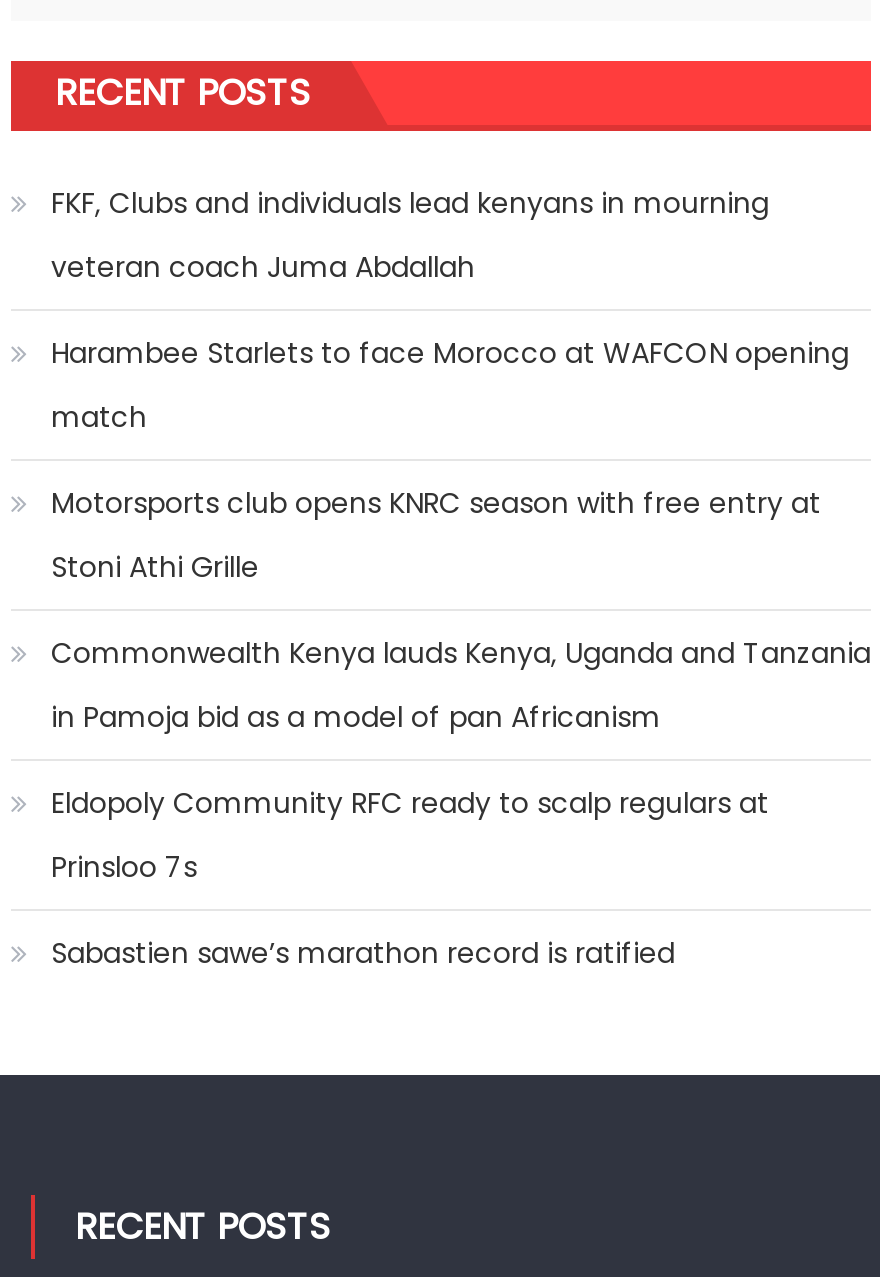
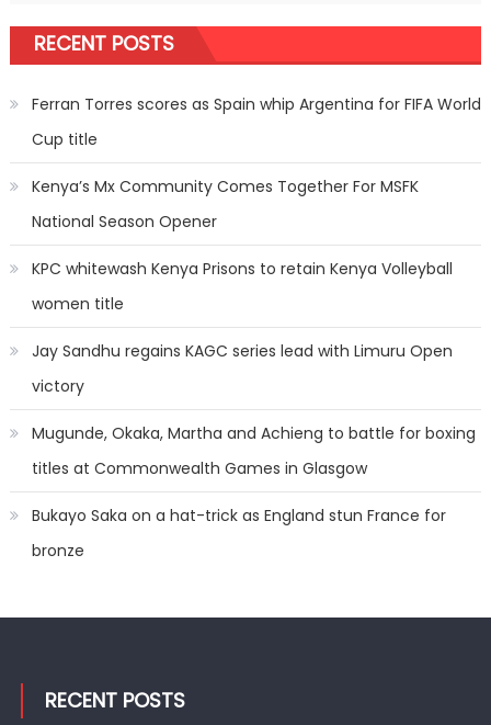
[51,183,871,973] FKF, Clubs and individuals lead kenyans in mourning | veteran coach Juma Abdallah | Harambee Starlets to face Morocco at WAFCON opening | match | Motorsports club opens KNRC season with free entry at | Stoni Athi Grille | Commonwealth Kenya lauds Kenya, Uganda and Tanzania | in Pamoja bid as a model of pan Africanism | Eldopoly Community RFC ready to scalp regulars at | Prinsloo 7s | Sabastien sawe’s marathon record is ratified -> [32,93,481,562] Ferran Torres scores as Spain whip Argentina for FIFA World | Cup title | Kenya’s Mx Community Comes Together For MSFK | National Season Opener | KPC whitewash Kenya Prisons to retain Kenya Volleyball | women title | Jay Sandhu regains KAGC series lead with Limuru Open | victory | Mugunde, Okaka, Martha and Achieng to battle for boxing | titles at Commonwealth Games in Glasgow | Bukayo Saka on a hat-trick as England stun France for | bronze

